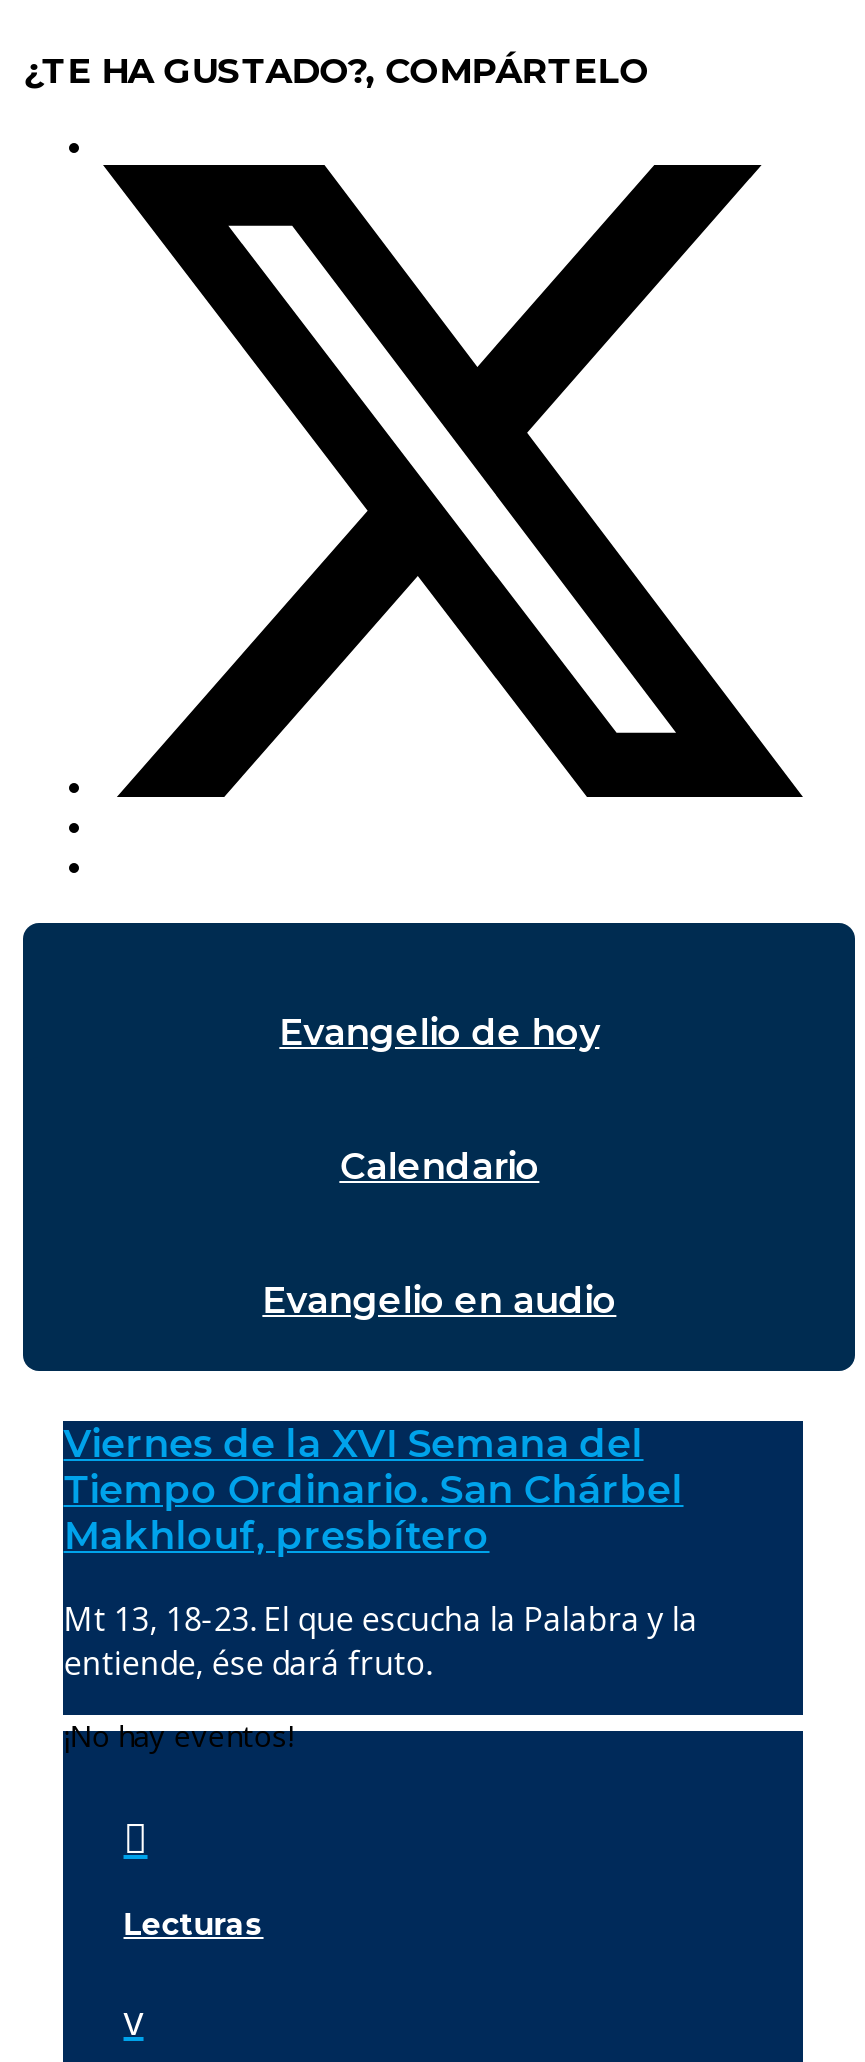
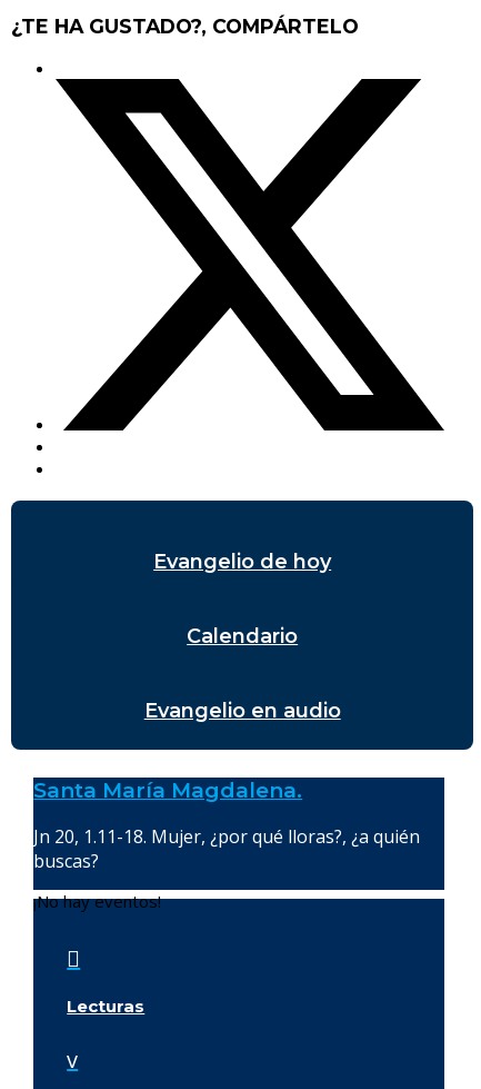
[64,1421,684,1559] Viernes de la XVI Semana del | Tiempo Ordinario. San Chárbel | Makhlouf, presbítero -> [34,778,302,803] Santa María Magdalena.
[64,1597,698,1685] Mt 13, 18-23. El que escucha la Palabra y la | entiende, ése dará fruto. -> [34,824,420,873] Jn 20, 1.11-18. Mujer, ¿por qué lloras?, ¿a quién | buscas?

